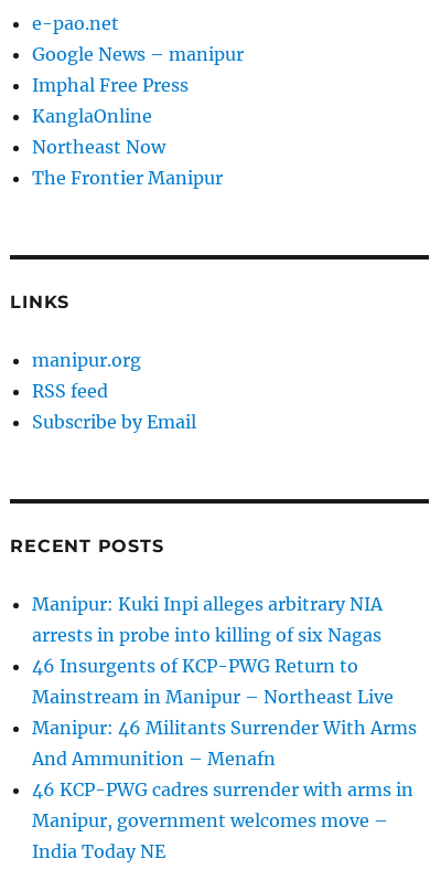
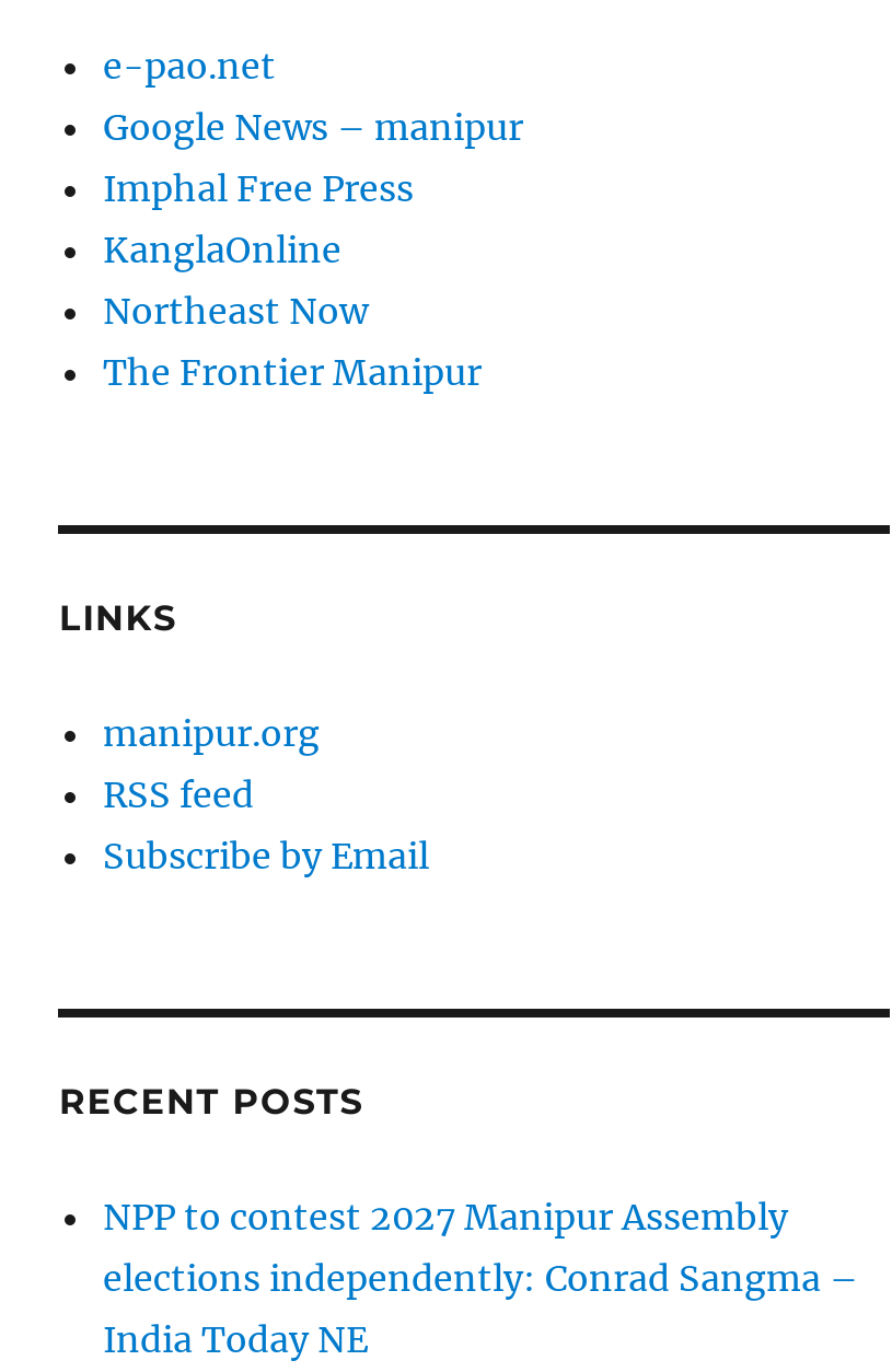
[33,594,417,832] Manipur: Kuki Inpi alleges arbitrary NIA | arrests in probe into killing of six Nagas | 46 Insurgents of KCP-PWG Return to | Mainstream in Manipur – Northeast Live | Manipur: 46 Militants Surrender With Arms | And Ammunition – Menafn | 46 KCP-PWG cadres surrender with arms in | Manipur, government welcomes move – -> [103,1196,858,1301] NPP to contest 2027 Manipur Assembly | elections independently: Conrad Sangma –

